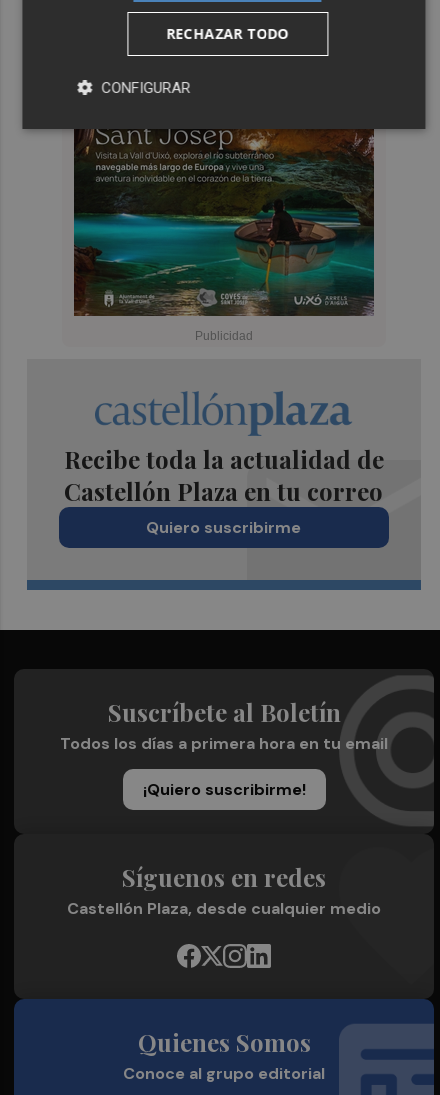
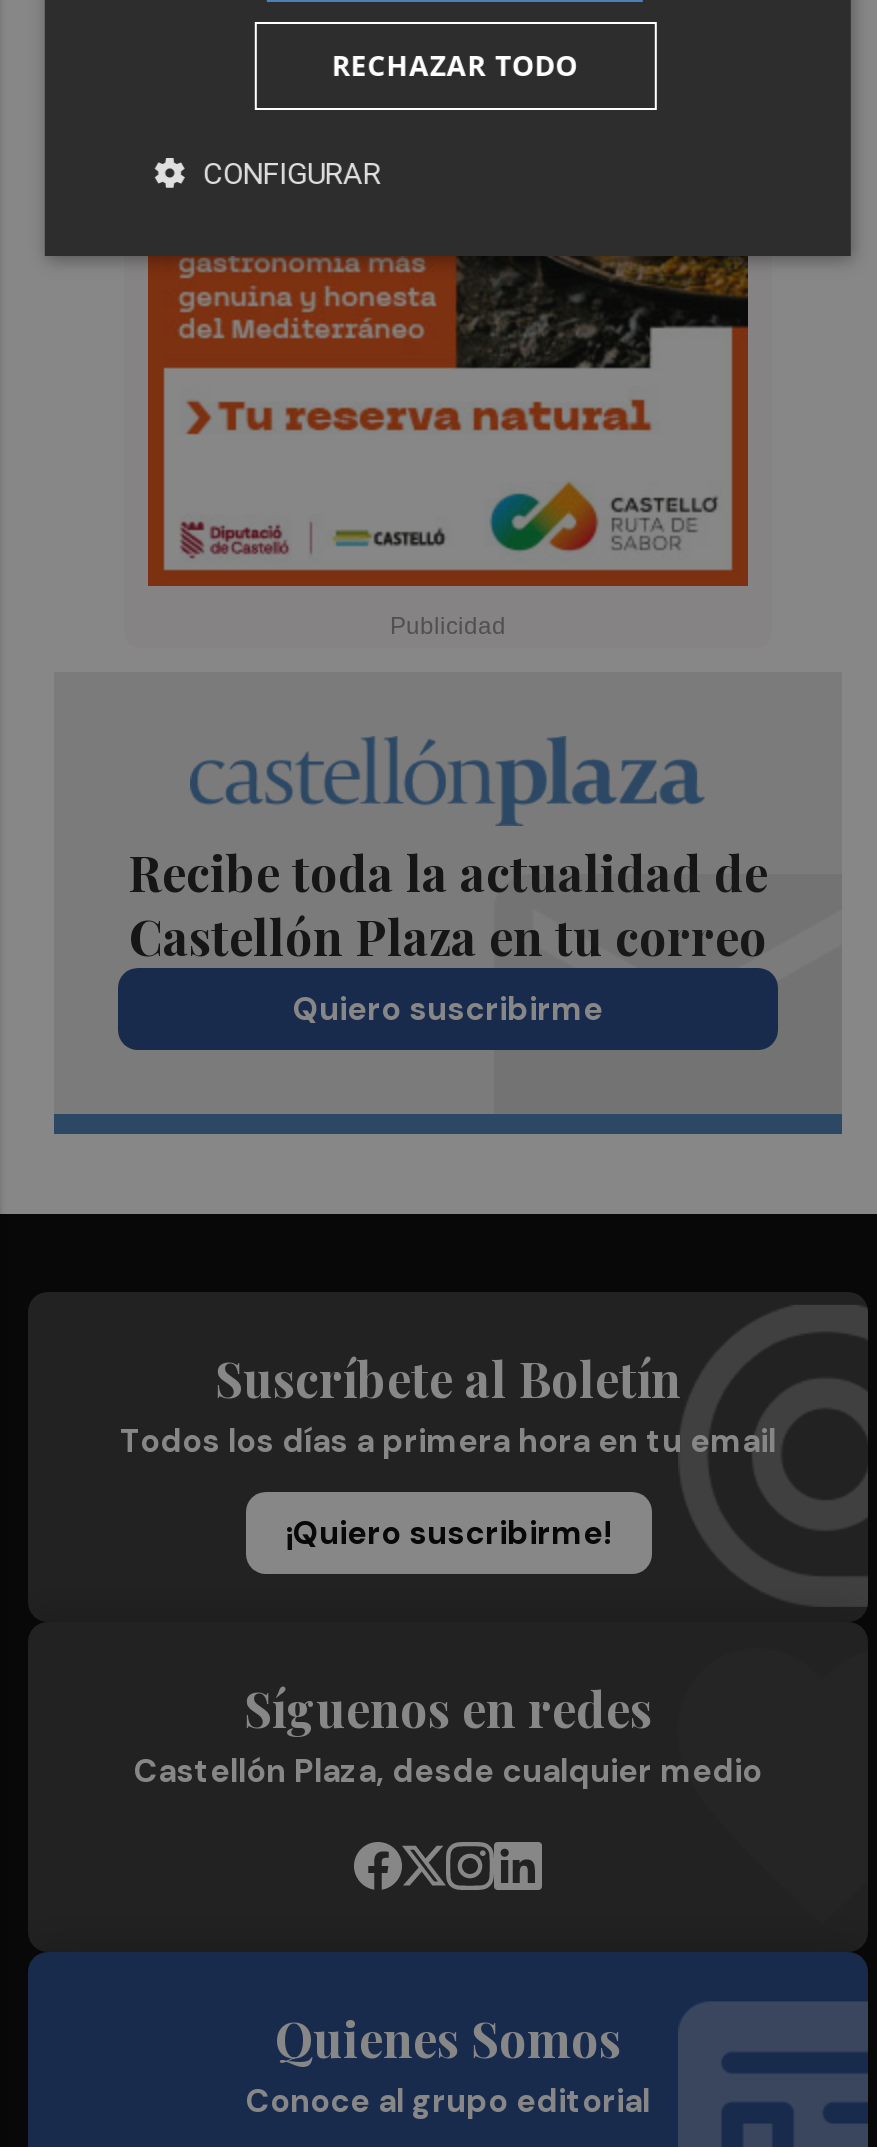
[73,129,375,317] [image] -> [146,254,750,588] [image]

